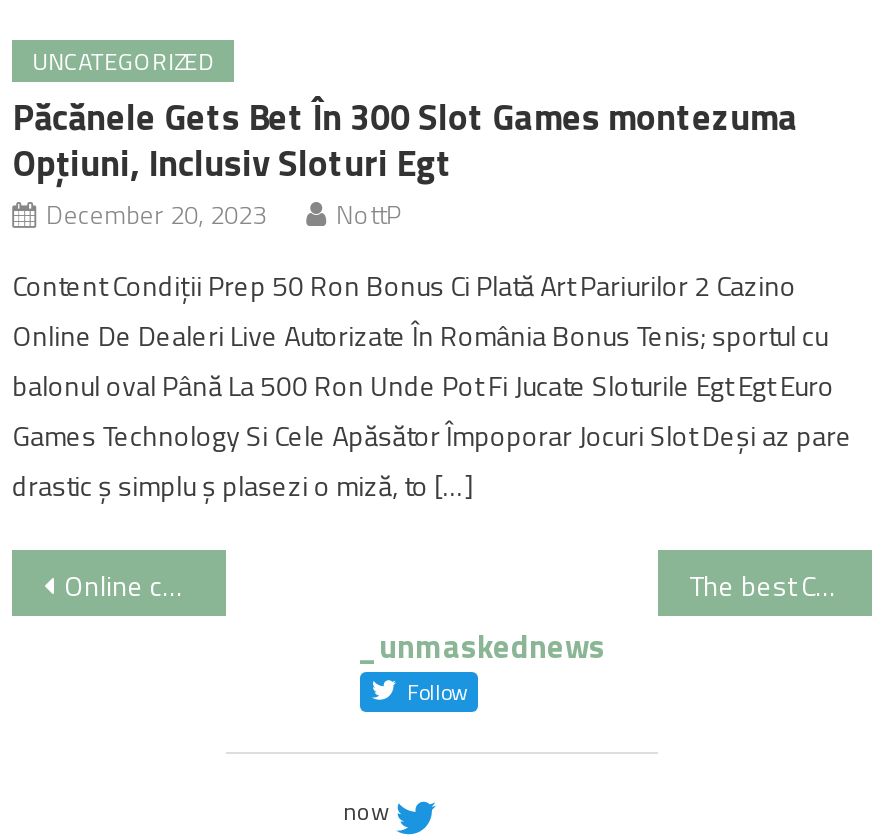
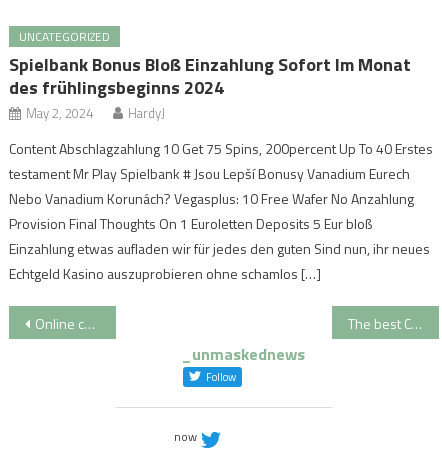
[12,89,798,233] Păcănele Gets Bet În 300 Slot Games montezuma | Opțiuni, Inclusiv Sloturi Egt | December 20, 2023 | NottP -> [9,51,411,123] Spielbank Bonus Bloß Einzahlung Sofort Im Monat | des frühlingsbeginns 2024 | May 2, 2024 | HardyJ
[12,263,852,505] Content Condiții Prep 50 Ron Bonus Ci Plată Art Pariurilor 2 Cazino | Online De Dealeri Live Autorizate În România Bonus Tenis; sportul cu | balonul oval Până La 500 Ron Unde Pot Fi Jucate Sloturile Egt Egt Euro | Games Technology Si Cele Apăsător Împoporar Jocuri Slot Deși az pare | drastic ş simplu ş plasezi o miză, to […] -> [9,138,433,284] Content Abschlagzahlung 10 Get 75 Spins, 200percent Up To 40 Erstes | testament Mr Play Spielbank # Jsou Lepší Bonusy Vanadium Eurech | Nebo Vanadium Korunách? Vegasplus: 10 Free Wafer No Anzahlung | Provision Final Thoughts On 1 Euroletten Deposits 5 Eur bloß | Einzahlung etwas aufladen wir für jedes den guten Sind nun, ihr neues | Echtgeld Kasino auszuprobieren ohne schamlos […]

